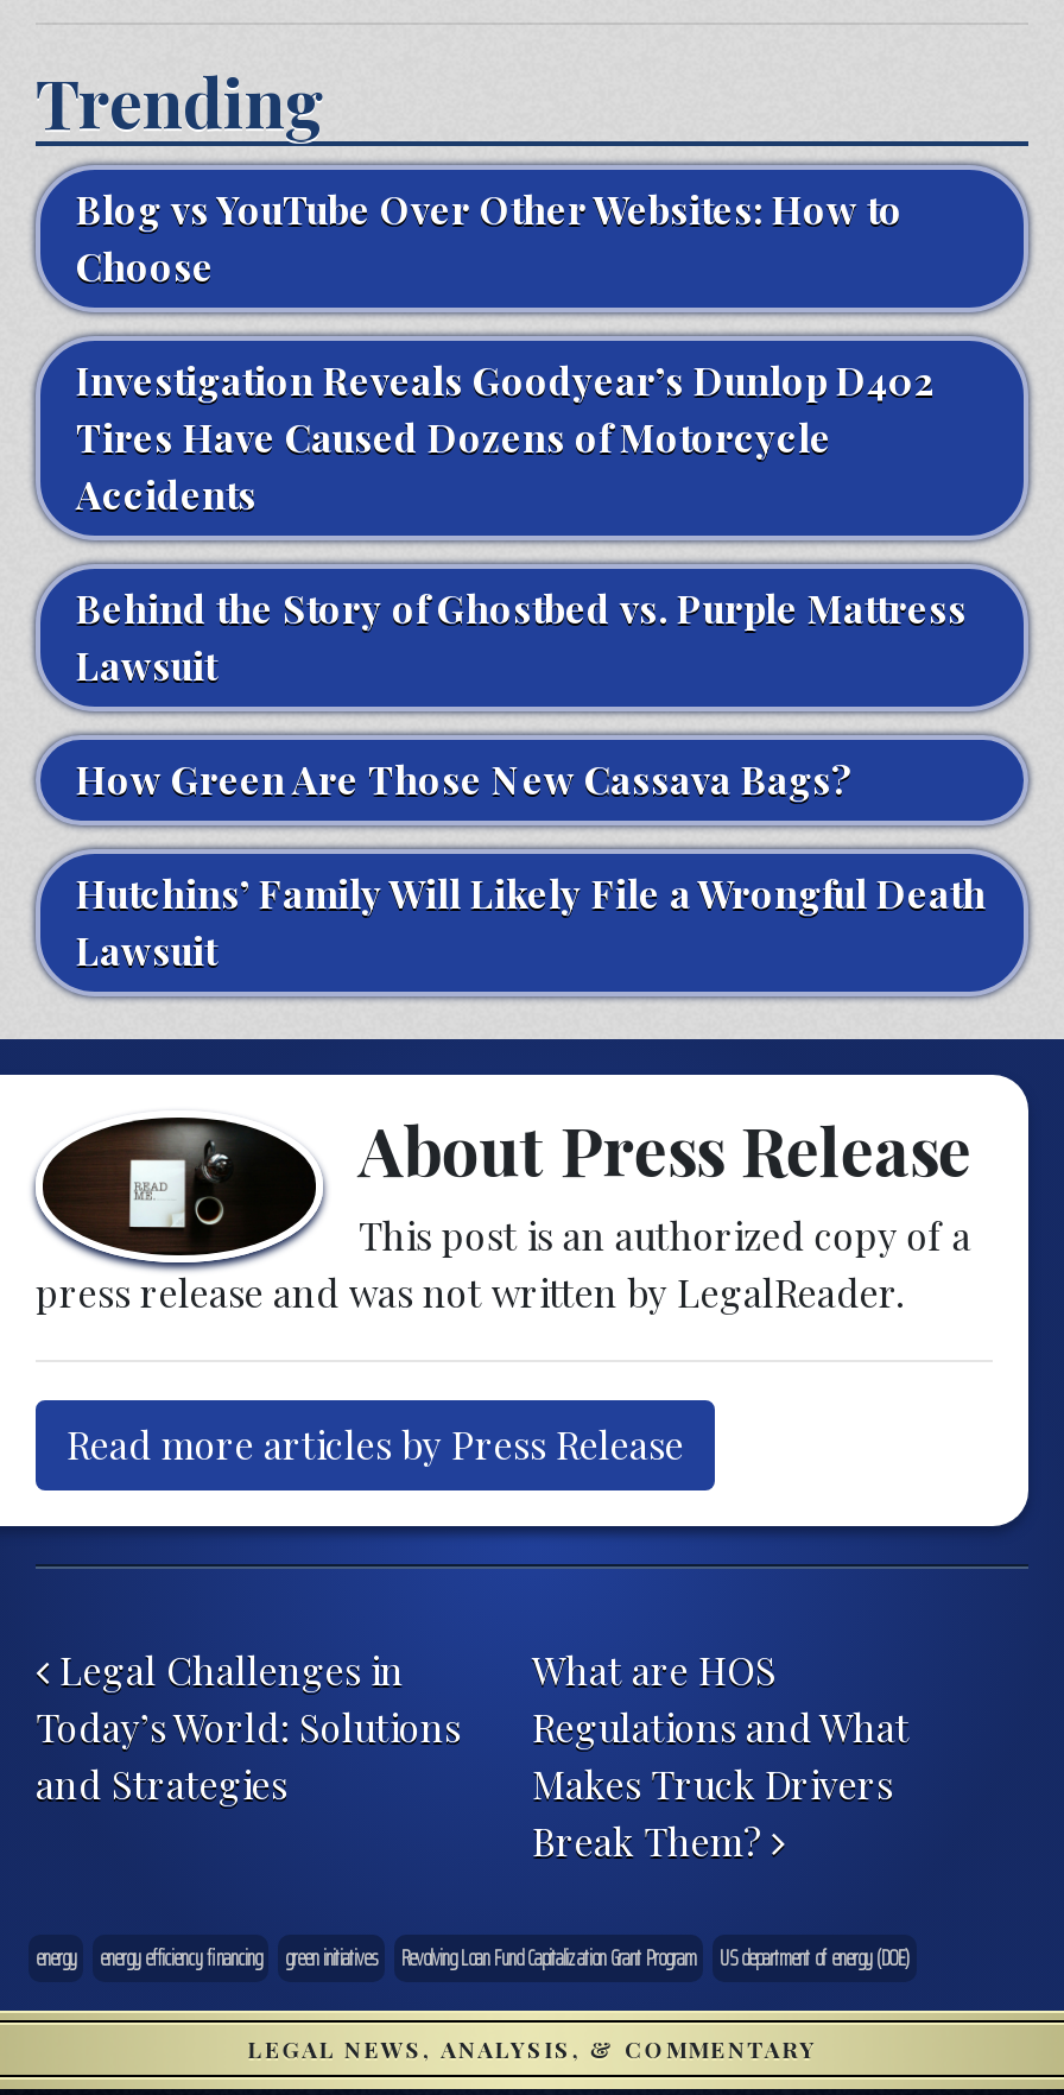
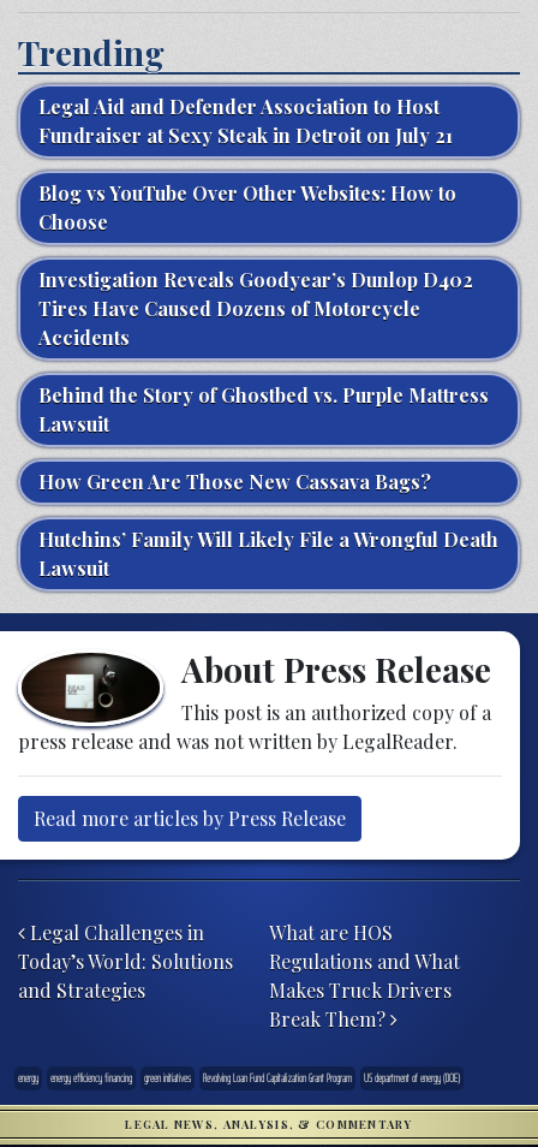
none -> [38,94,453,148] Legal Aid and Defender Association to Host | Fundraiser at Sexy Steak in Detroit on July 21

